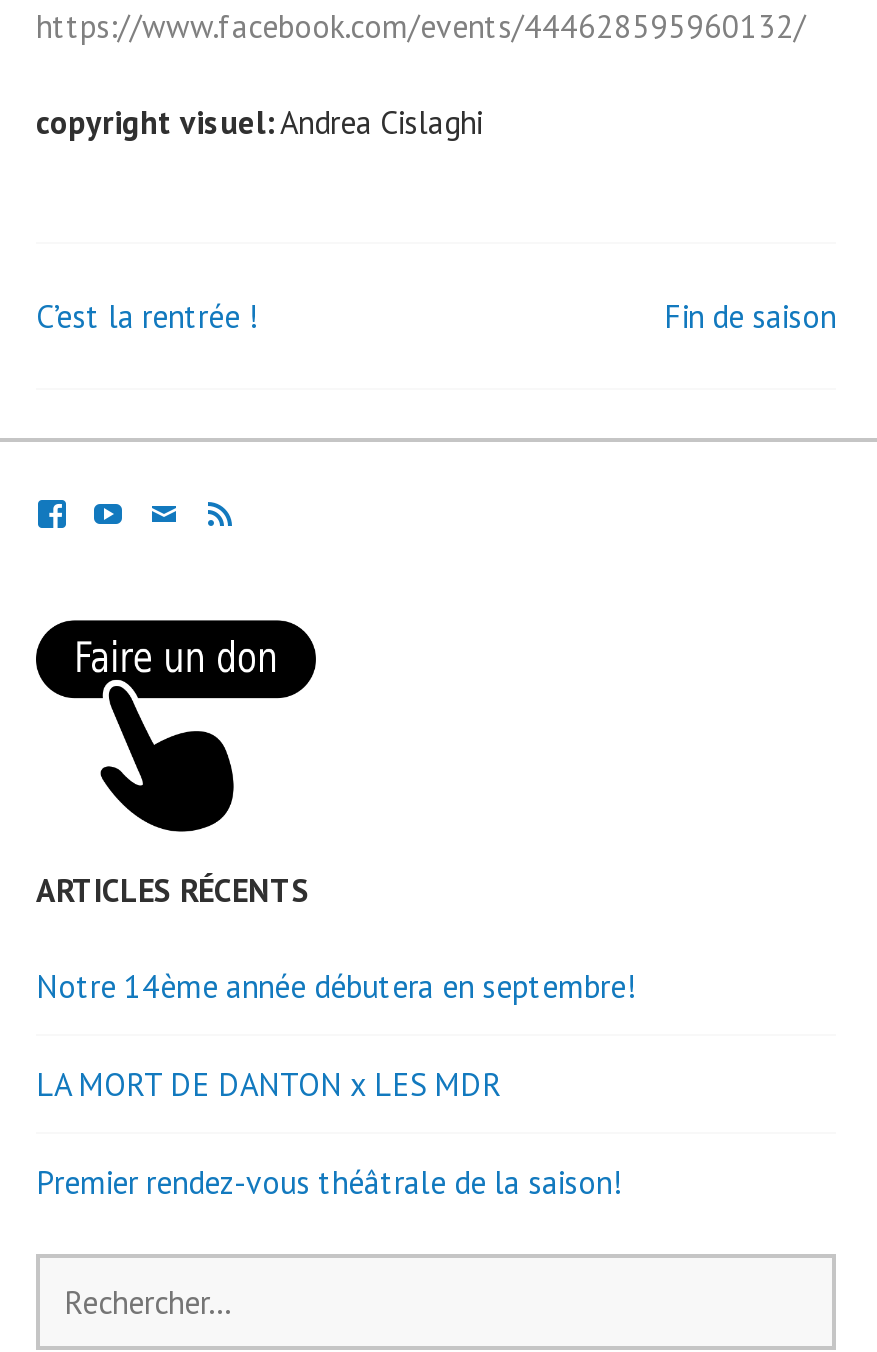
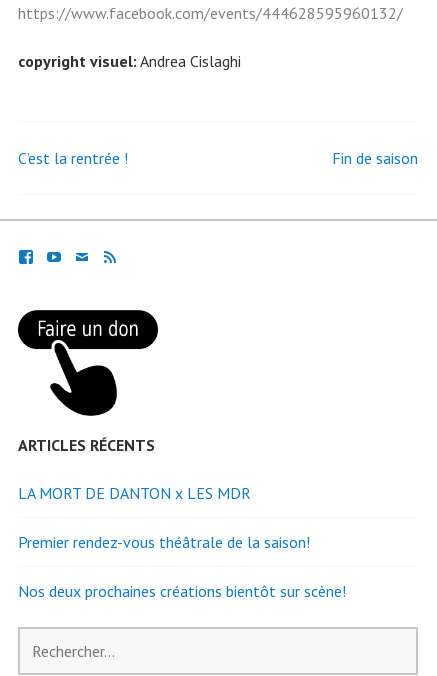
[36,967,634,1007] Notre 14ème année débutera en septembre! -> none
moved [36,1065,620,1203] -> [18,483,310,552]: LA MORT DE DANTON x LES MDR | Premier rendez-vous théâtrale de la saison!
none -> [18,581,346,601] Nos deux prochaines créations bientôt sur scène!

